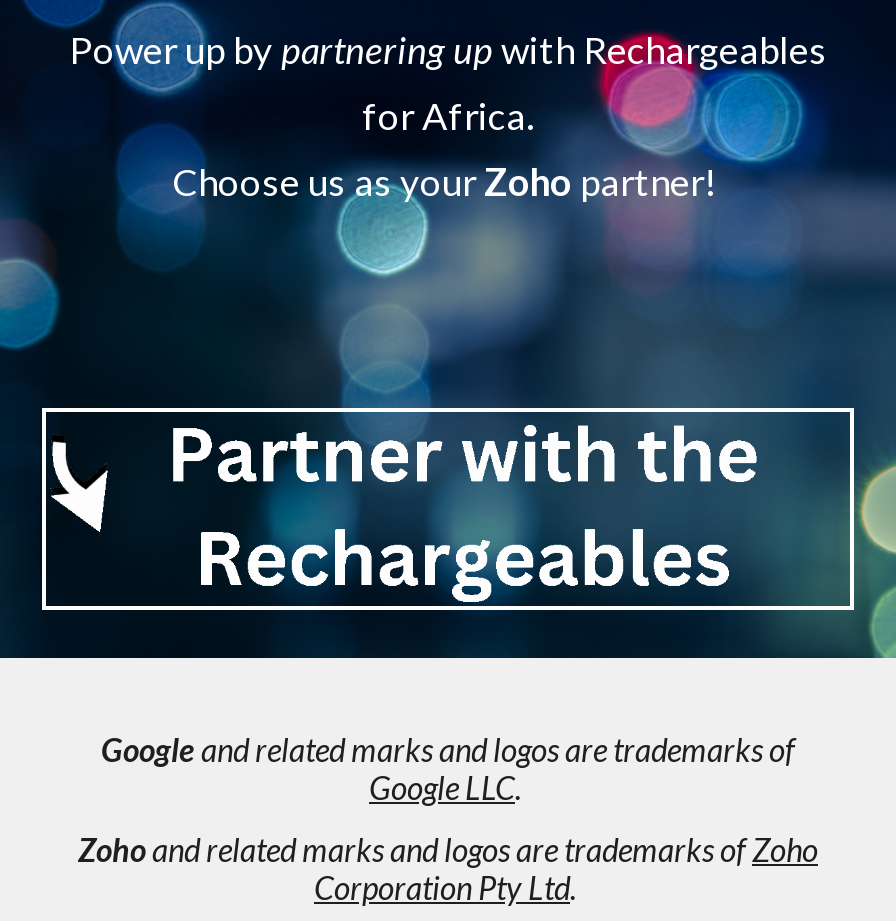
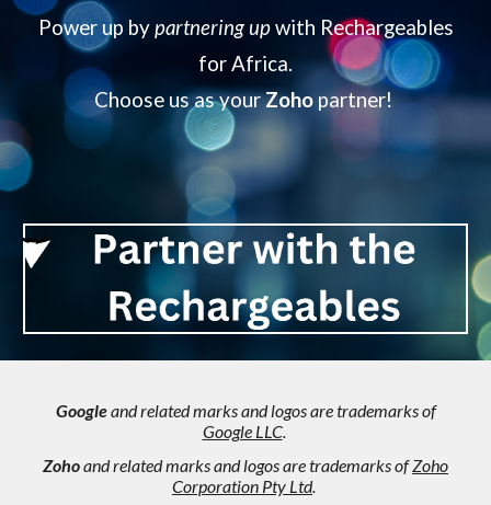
[40,434,110,534] [image] -> [23,237,59,290] [image]

